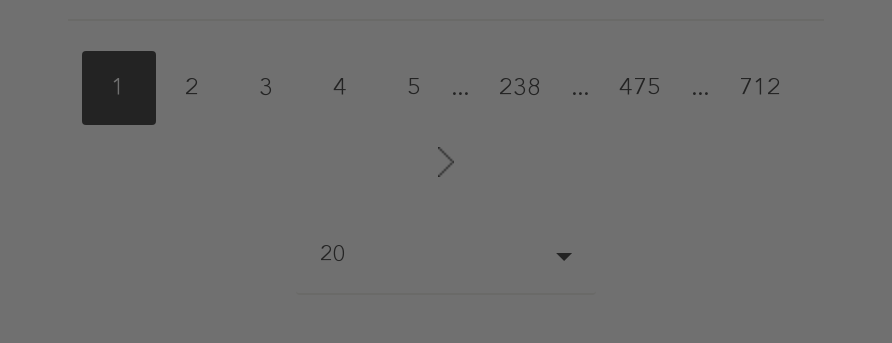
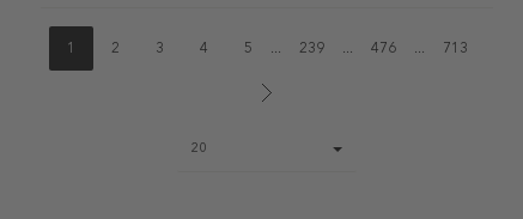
[499,73,541,101] 238 -> [299,39,324,56] 239
[619,73,661,101] 475 -> [370,39,396,56] 476
[739,73,781,101] 712 -> [442,39,467,56] 713

